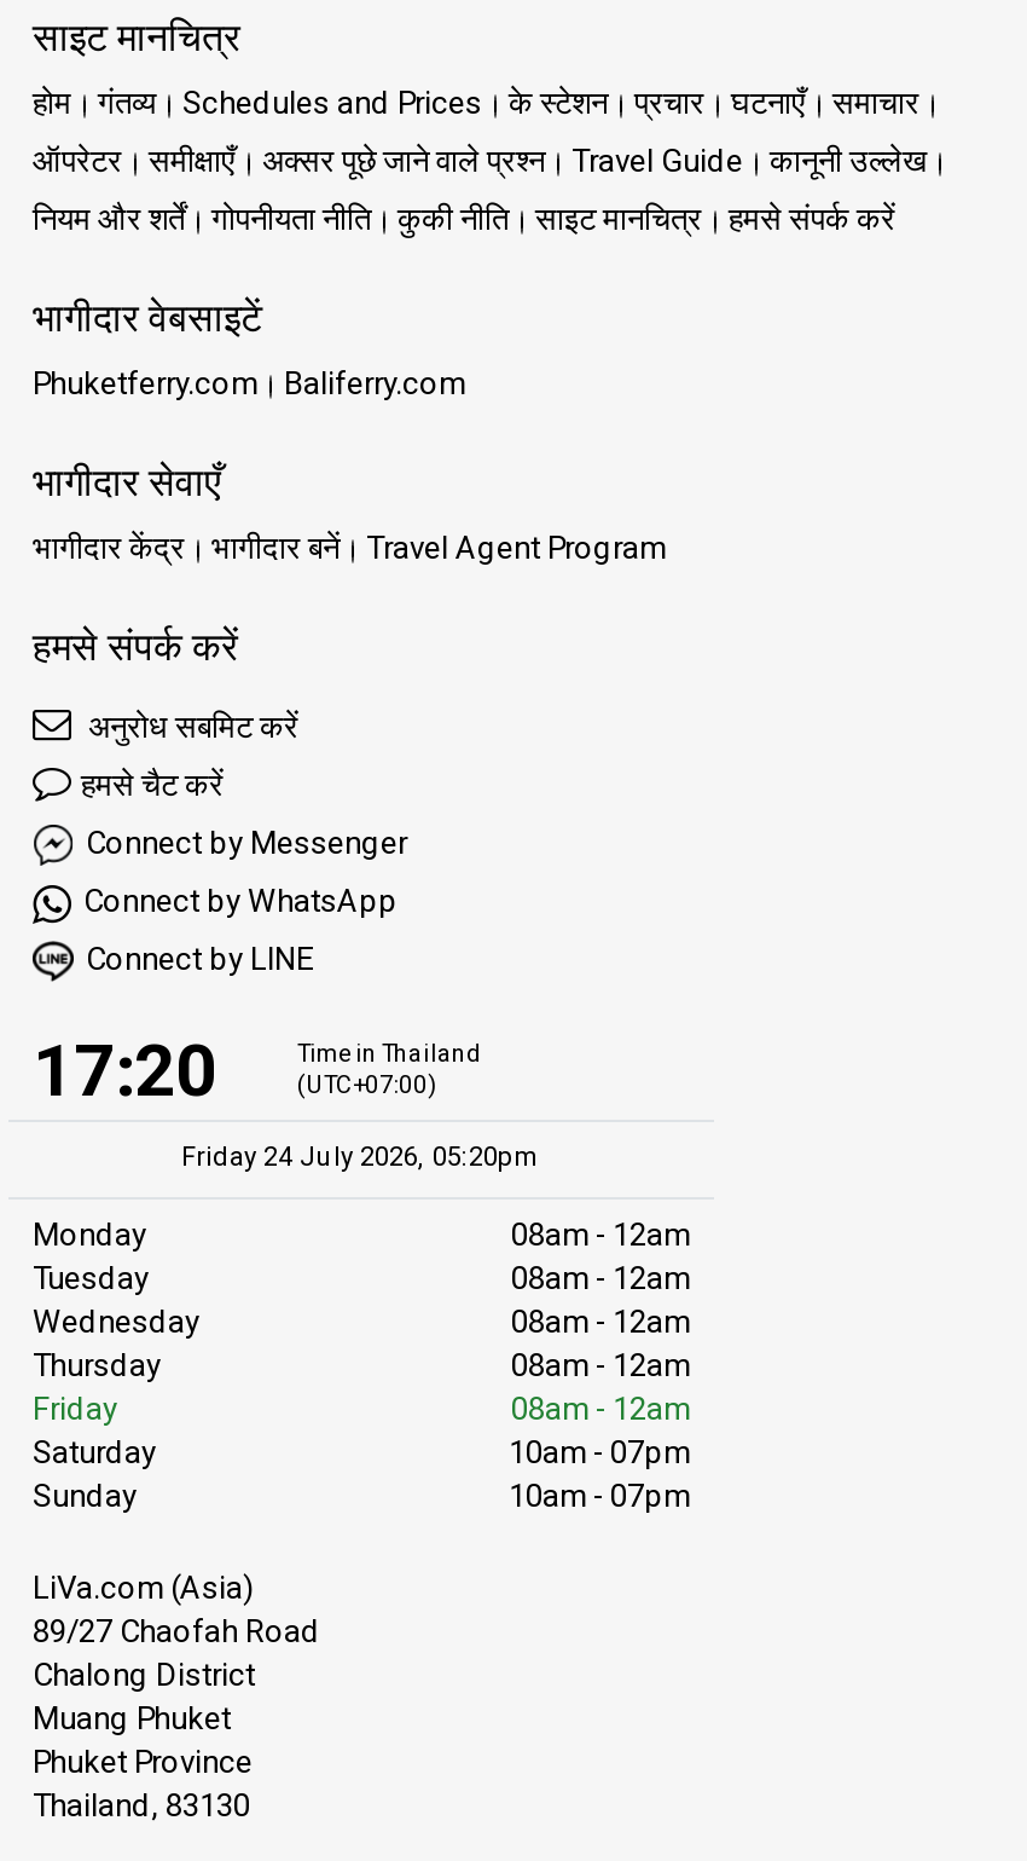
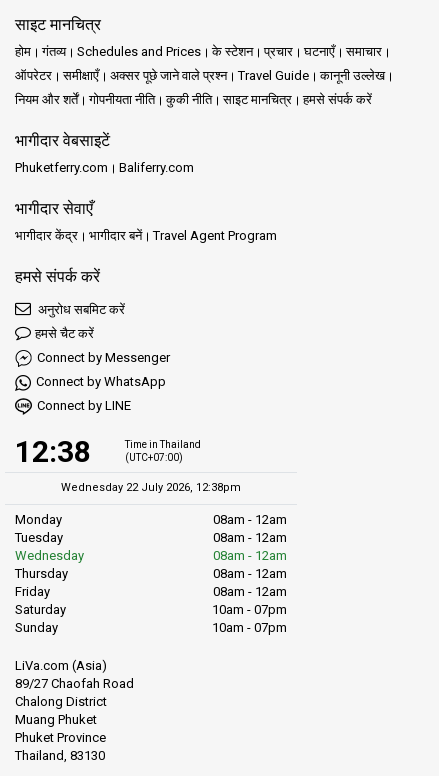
[33,1027,216,1112] 17:20 -> [15,434,91,469] 12:38
[181,1142,541,1174] Friday 24 July 2026, 05:20pm -> [61,481,241,494] Wednesday 22 July 2026, 12:38pm

